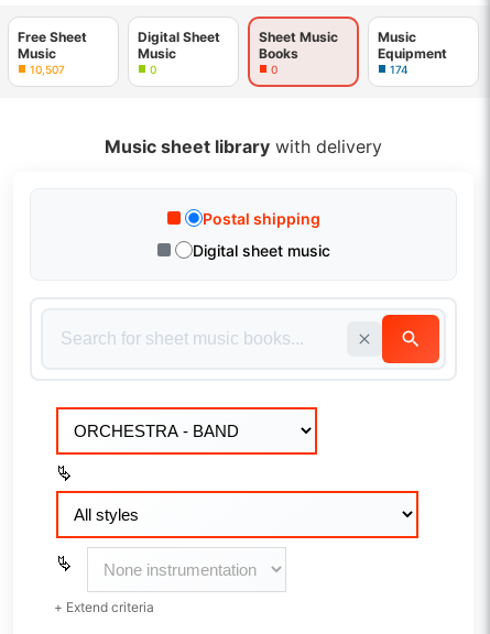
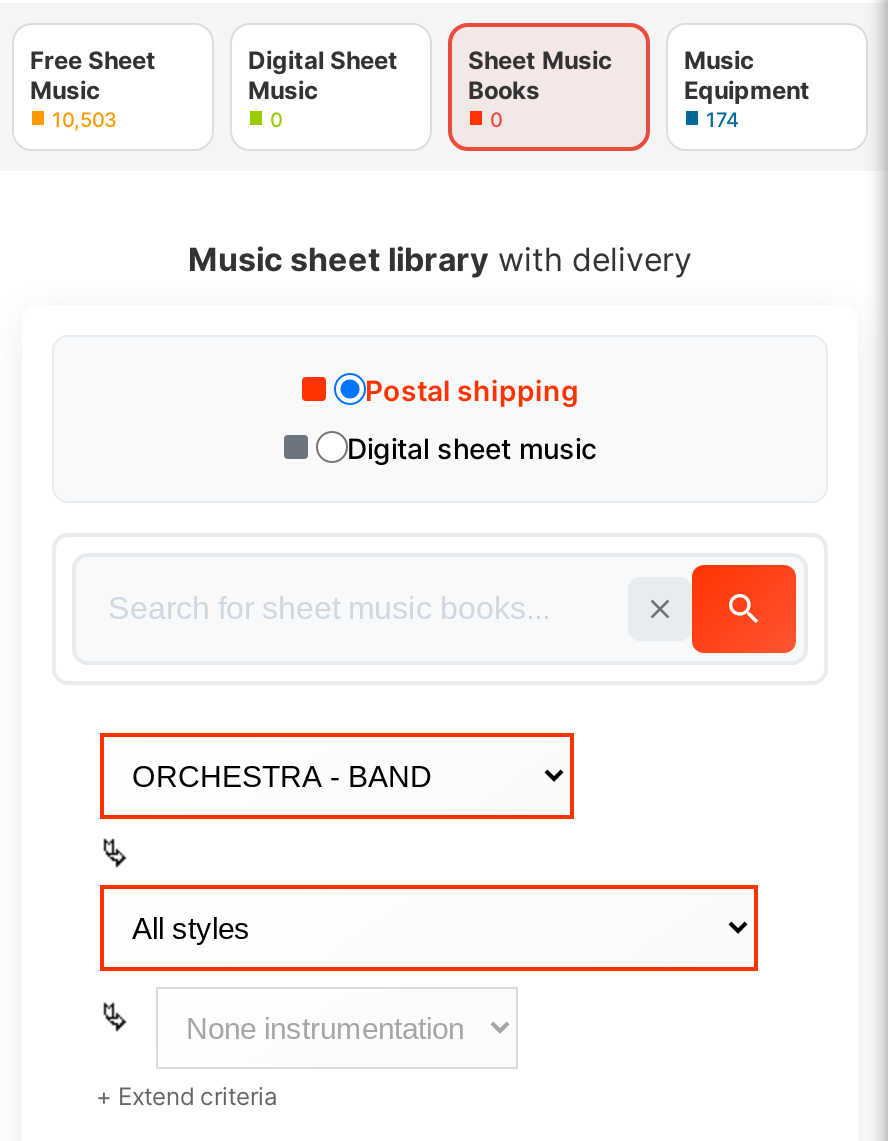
[26,62,65,75] 10,507 -> [46,106,116,130] 10,503

